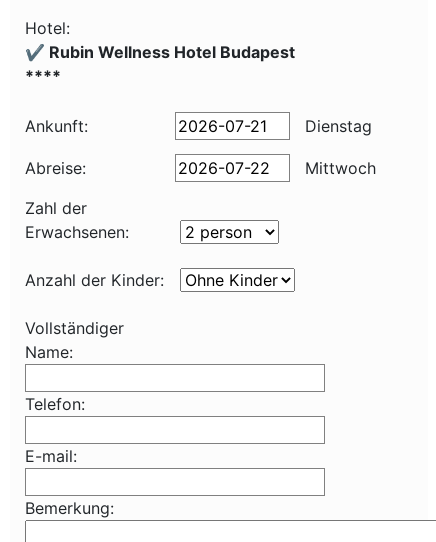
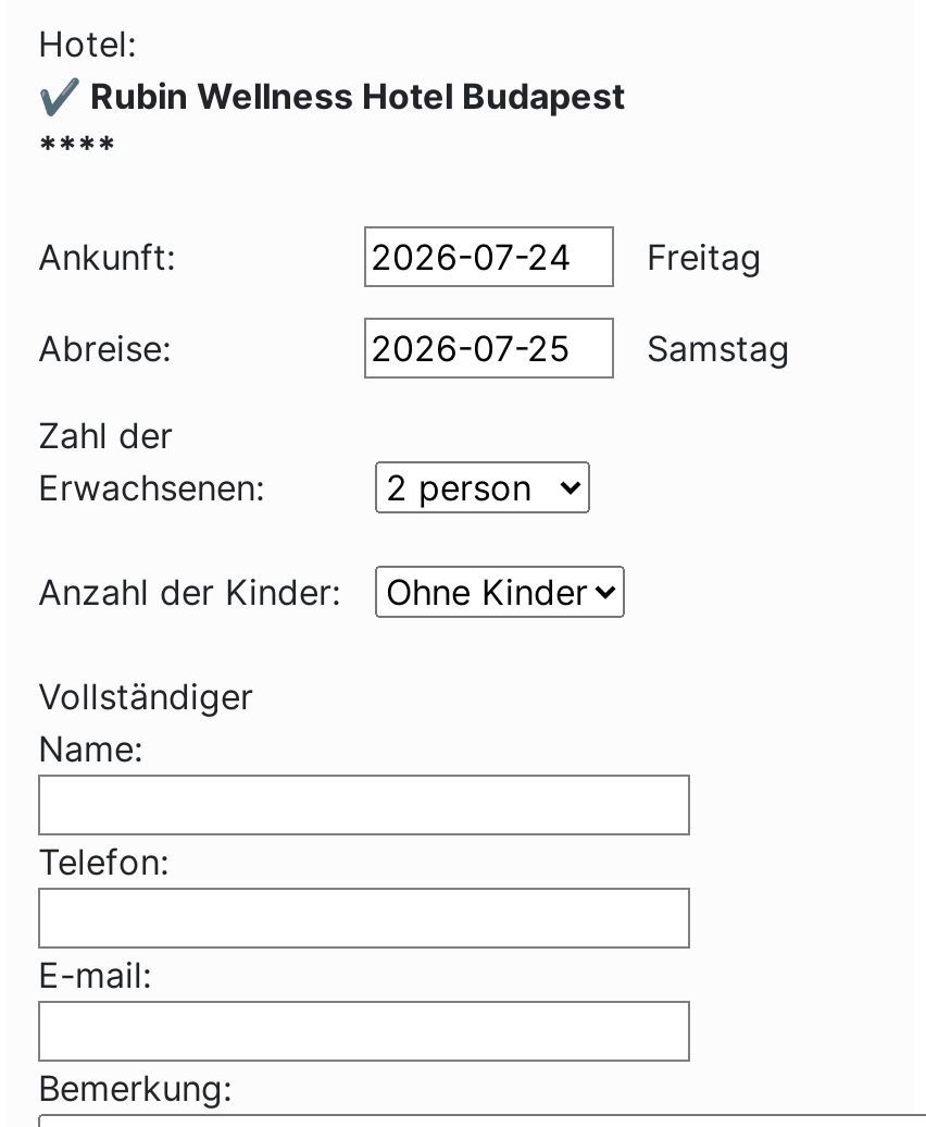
[300,116,372,136] Dienstag -> [636,235,762,278] Freitag
[300,158,376,178] Mittwoch -> [636,326,790,370] Samstag

